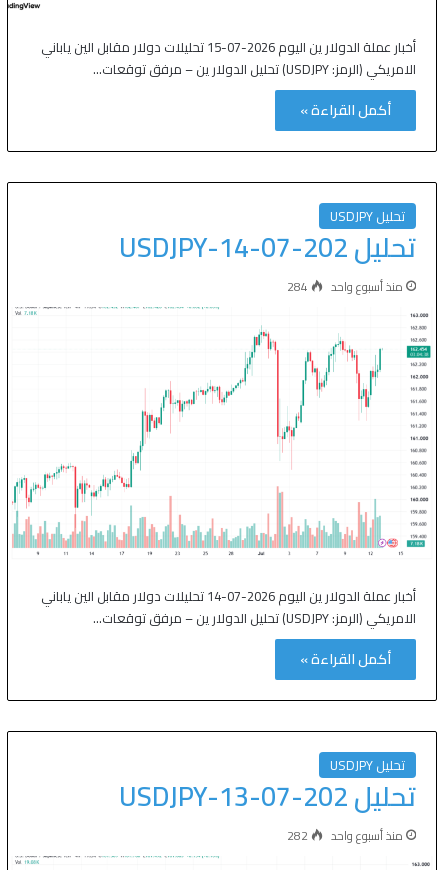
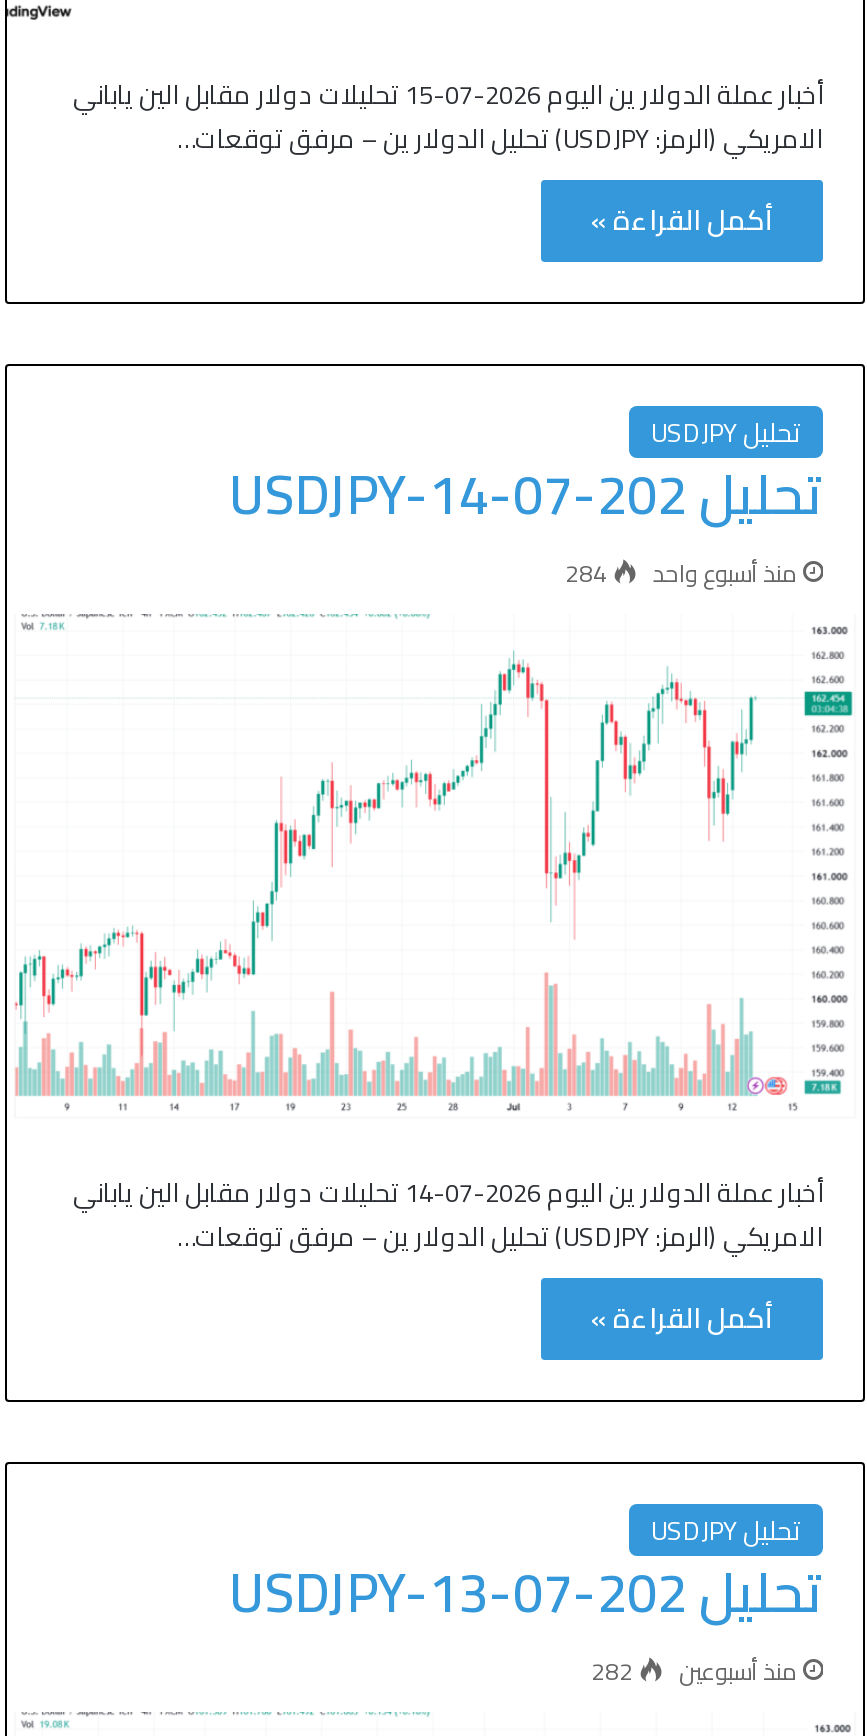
[331,824,403,847] منذ أسبوع واحد -> [679,1647,797,1693] منذ أسبوعين

